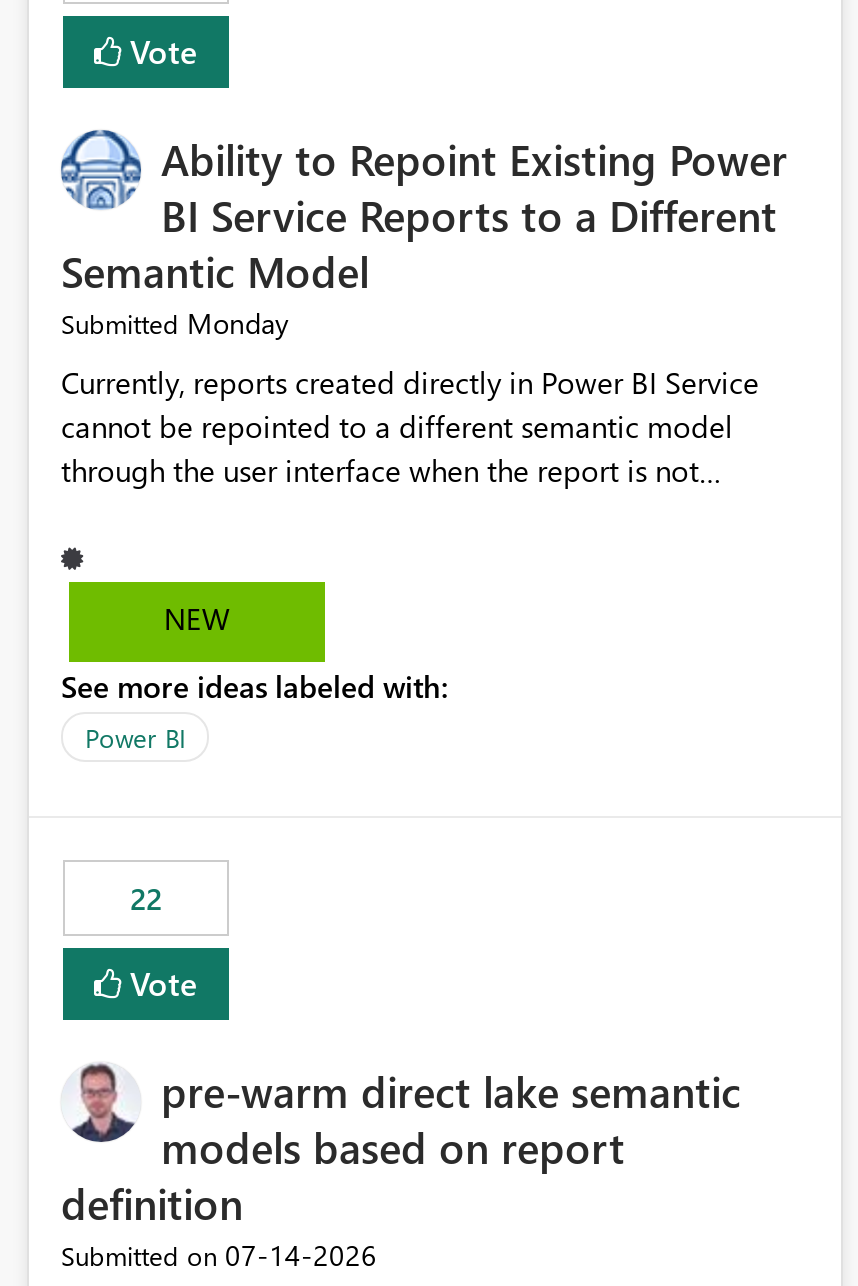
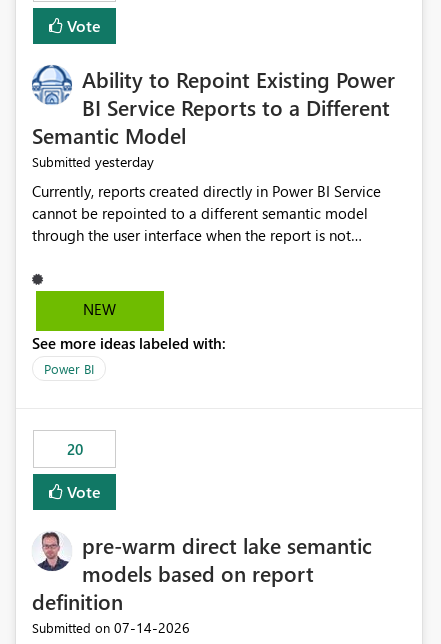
[61,305,289,343] Submitted Monday -> [32,152,154,171] Submitted yesterday
[130,879,162,919] 22 -> [66,439,82,459] 20

